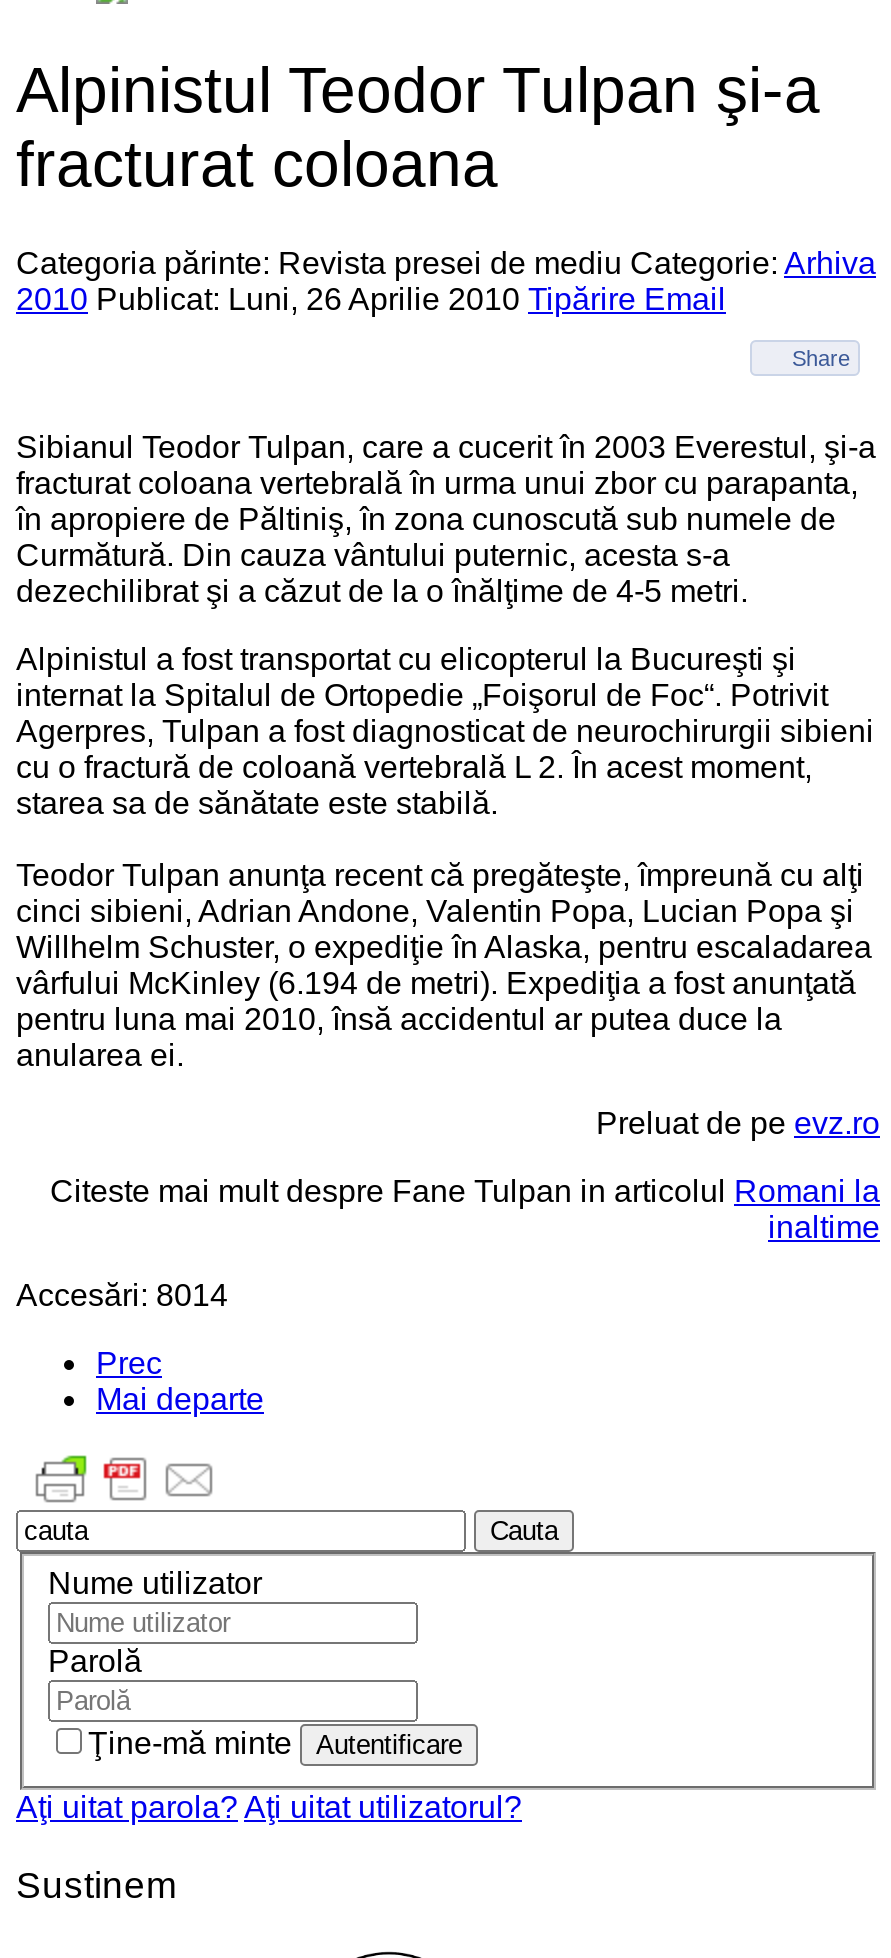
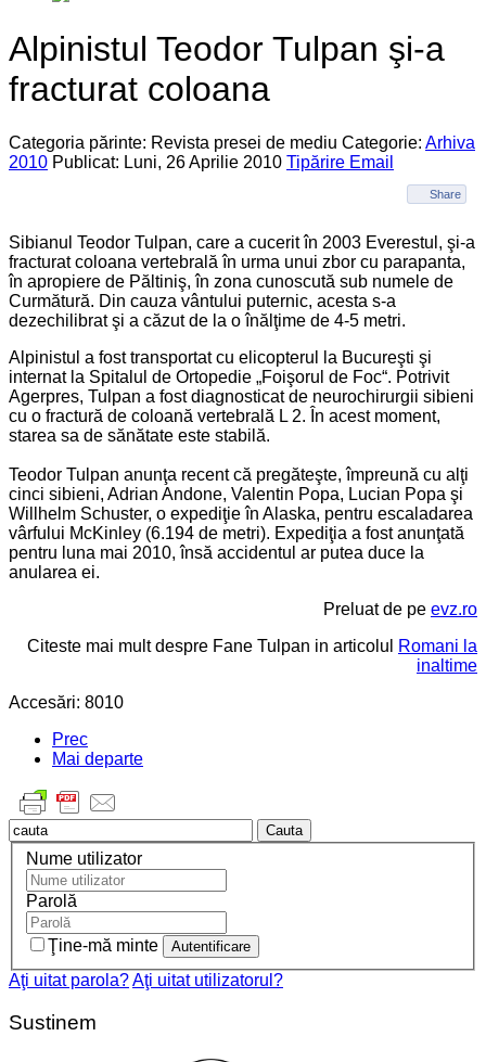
[16,1278,228,1312] Accesări: 8014 -> [9,693,124,712] Accesări: 8010

